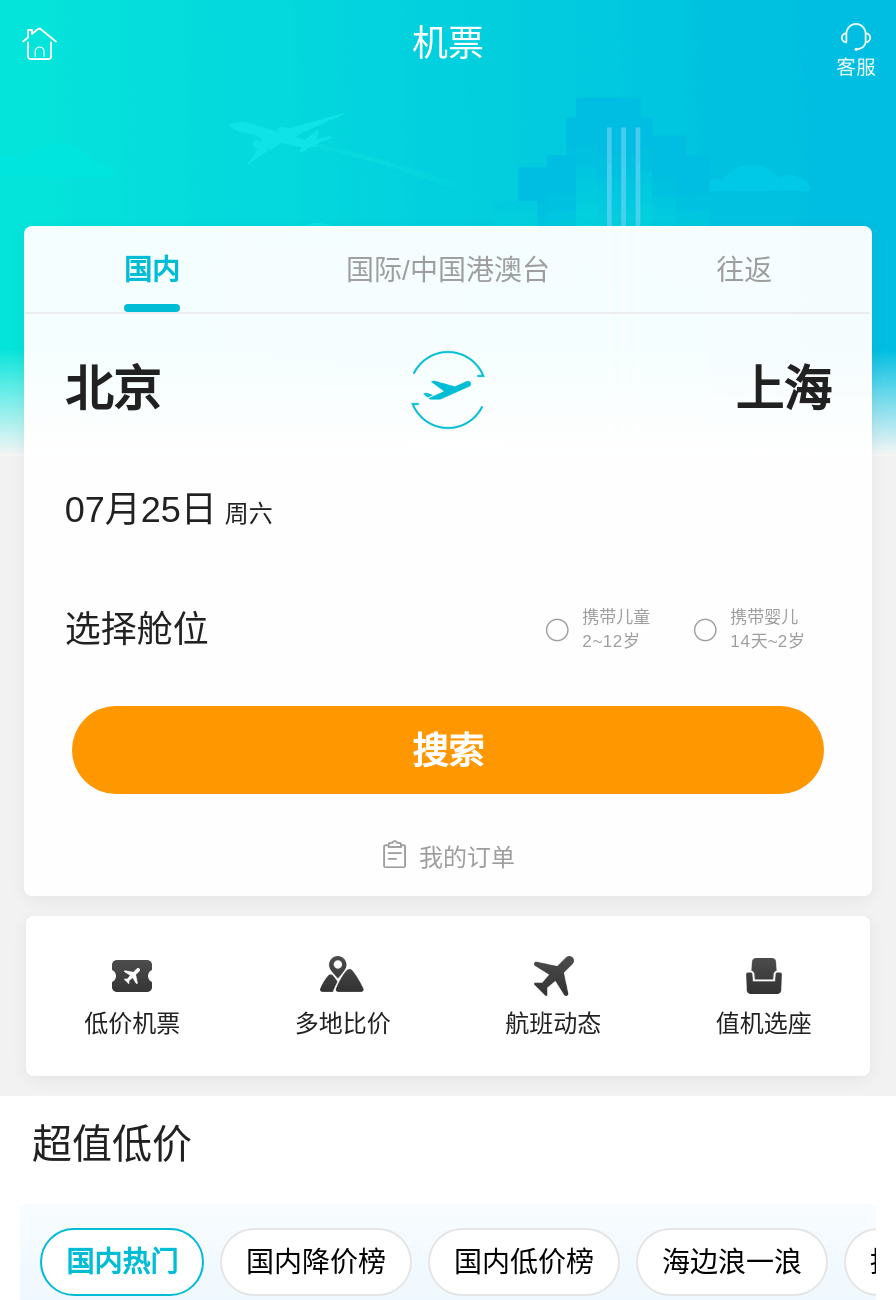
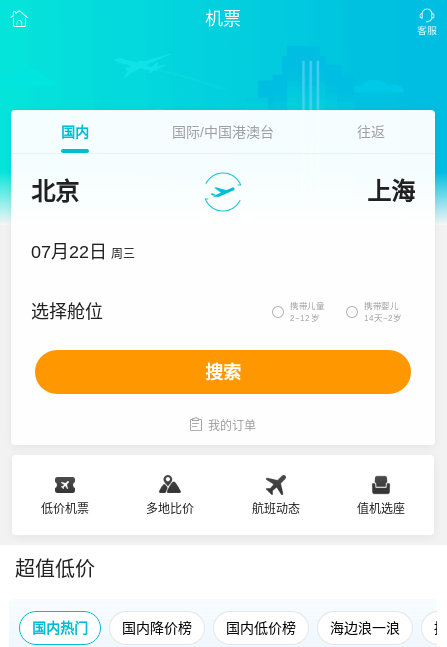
[65,490,273,530] 07月25日 周六 -> [31,242,135,262] 07月22日 周三

